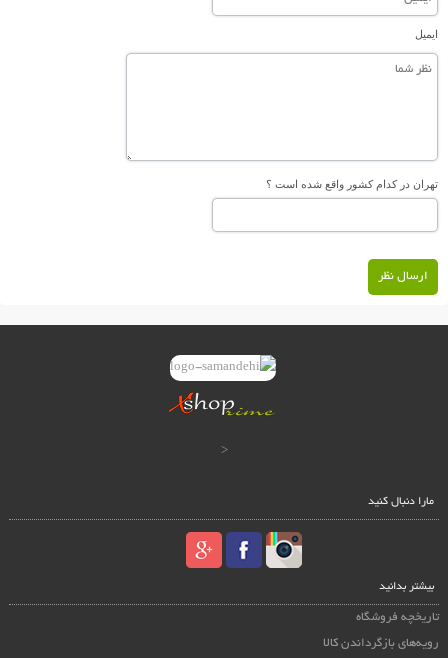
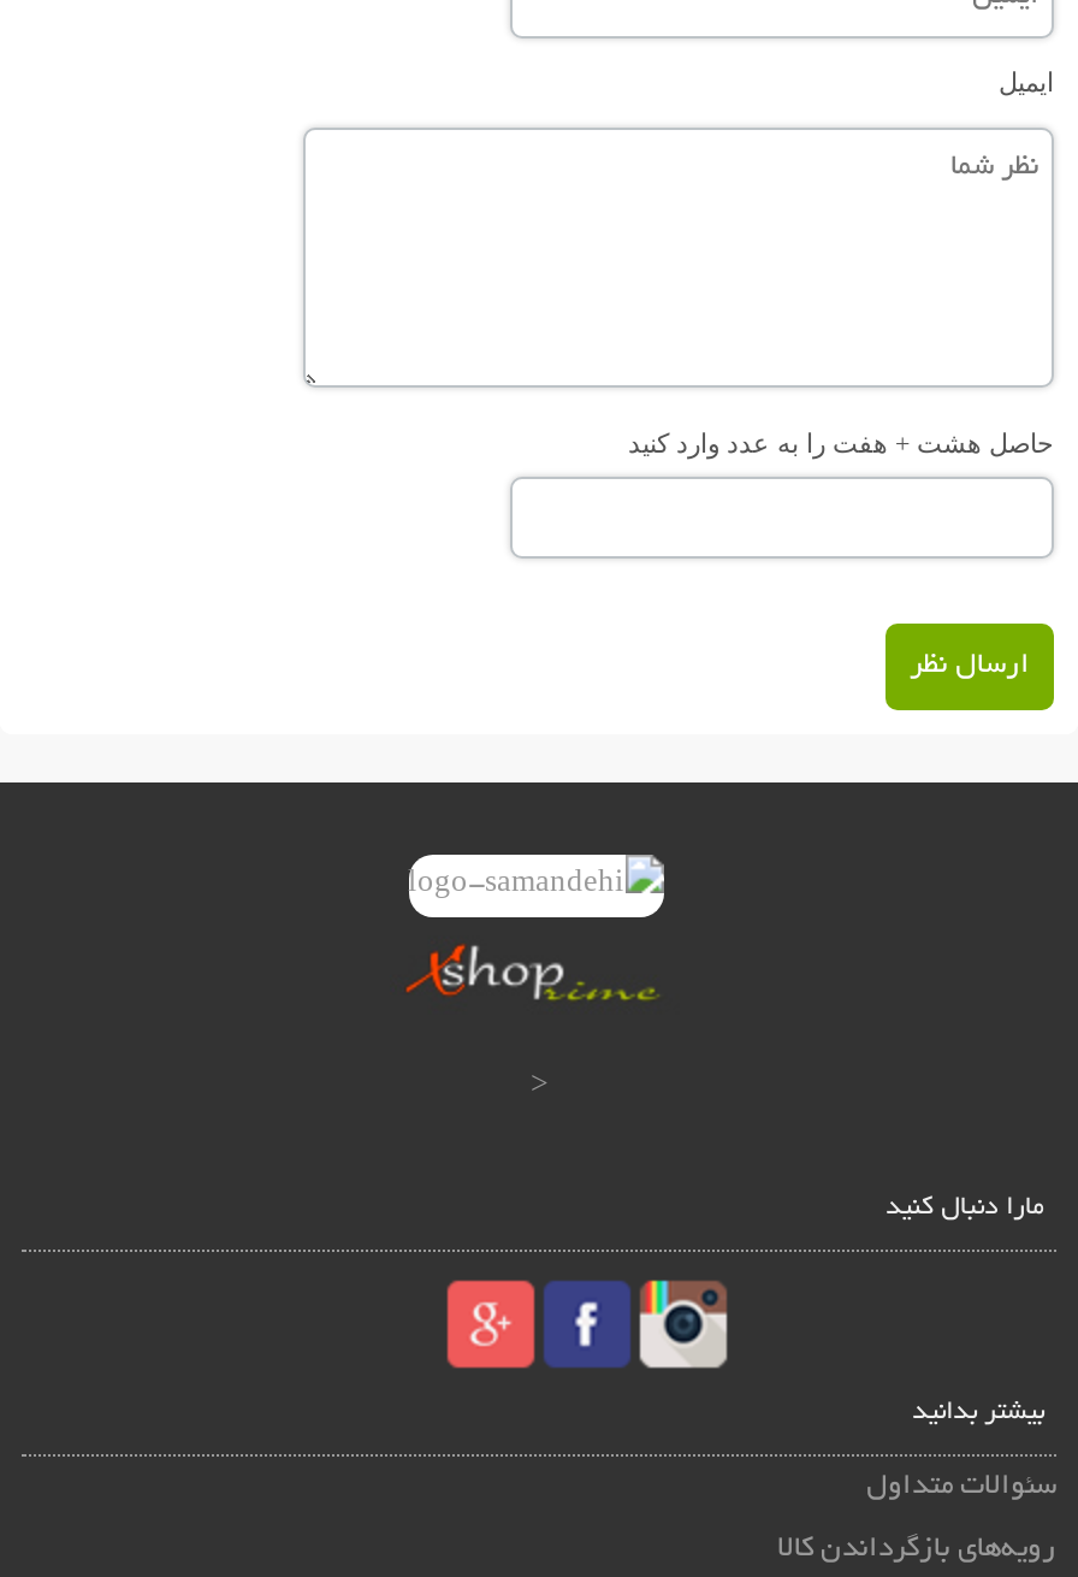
[266,178,438,190] تهران در کدام کشور واقع شده است ؟ -> [628,428,1054,457] حاصل هشت + هفت را به عدد وارد کنید
[356,611,439,624] تاریخچه فروشگاه -> [866,1470,1056,1502] سئوالات متداول

